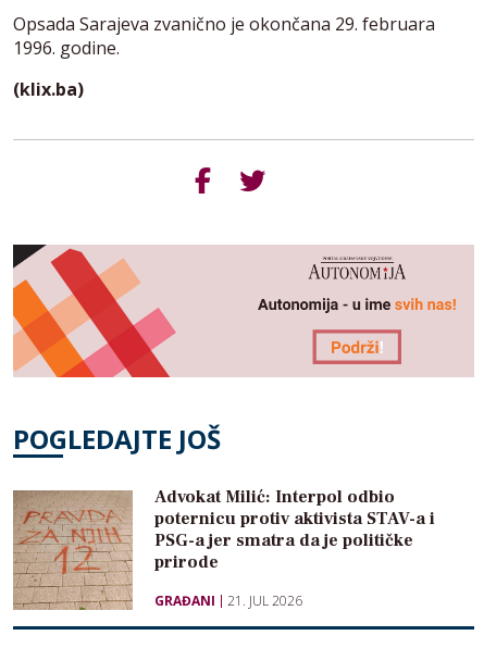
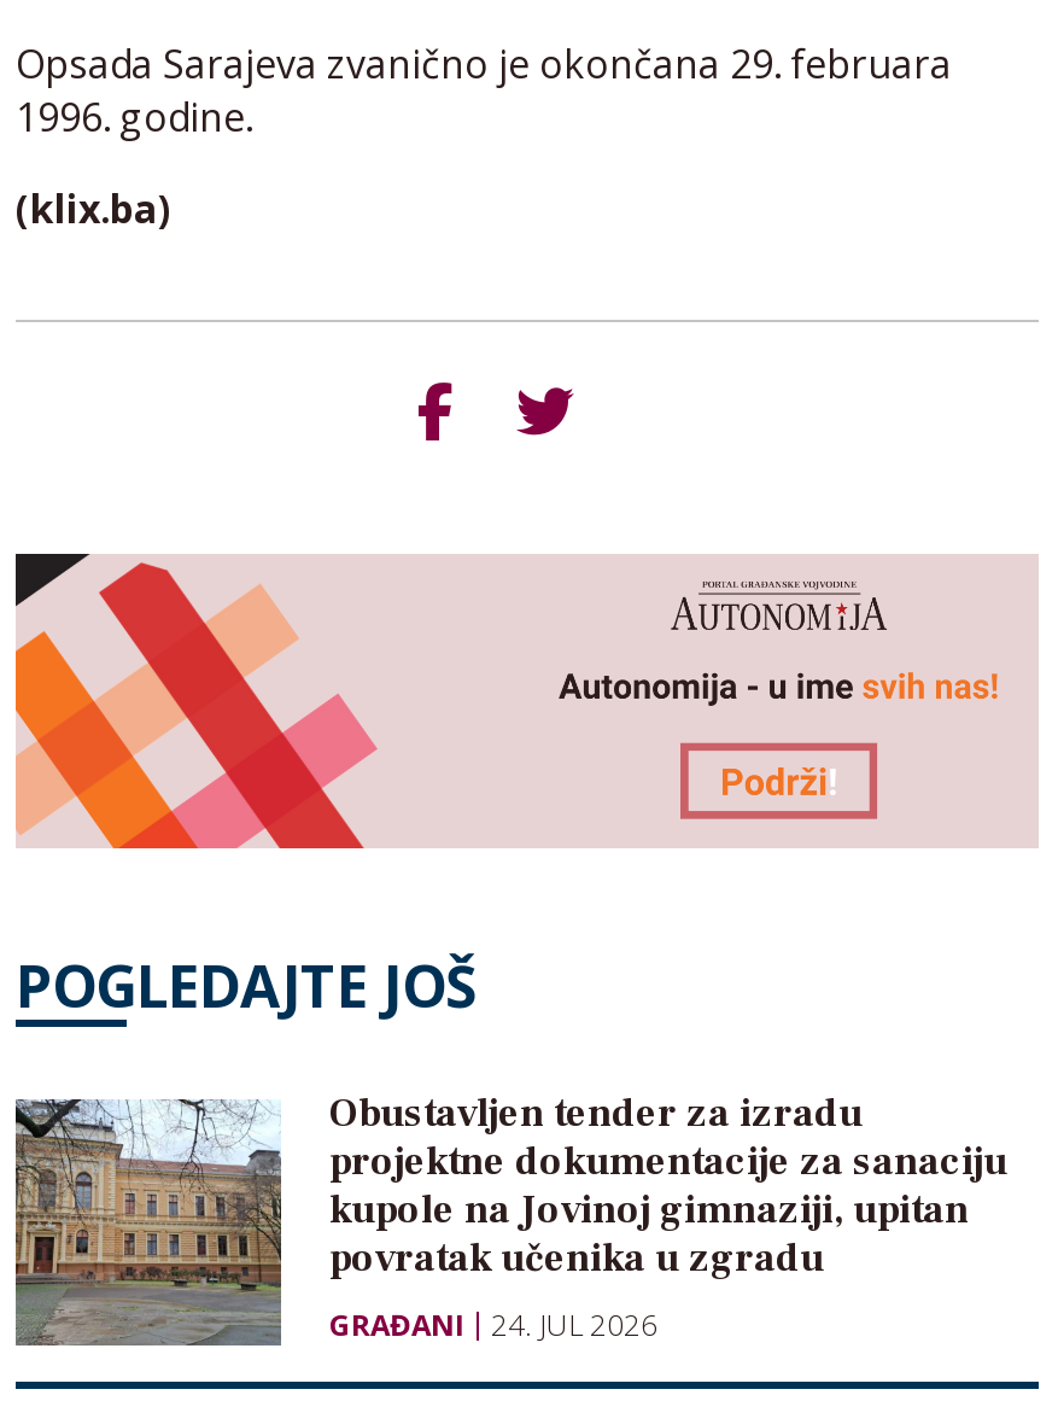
[12,486,435,611] [image] | Advokat Milić: Interpol odbio | poternicu protiv aktivista STAV-a i | PSG-a jer smatra da je političke | prirode -> [13,1090,1007,1348] [image] | Obustavljen tender za izradu | projektne dokumentacije za sanaciju | kupole na Jovinoj gimnaziji, upitan | povratak učenika u zgradu
[154,592,302,610] GRAĐANI 21. JUL 2026 -> [329,1305,657,1346] GRAĐANI 24. JUL 2026

